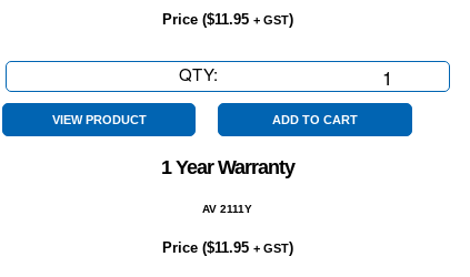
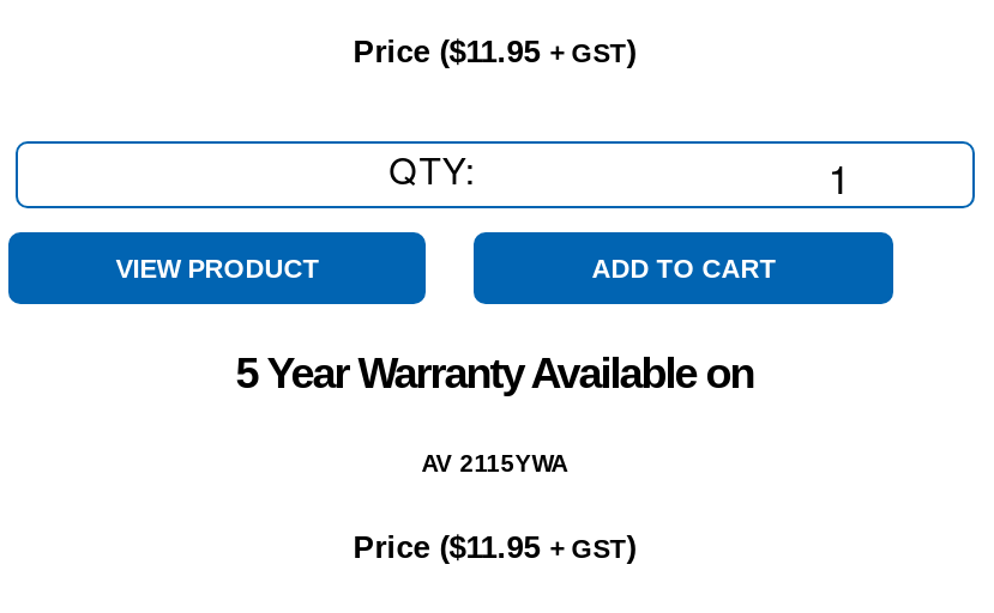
[161,156,294,178] 1 Year Warranty -> [236,350,754,398] 5 Year Warranty Available on
[203,202,253,214] AV 2111Y -> [422,450,568,477] AV 2115YWA

